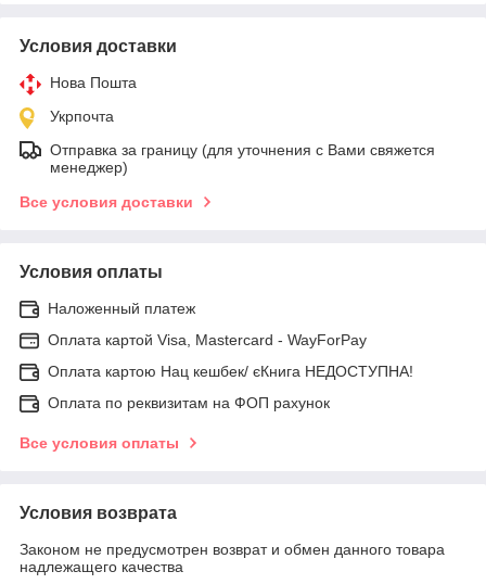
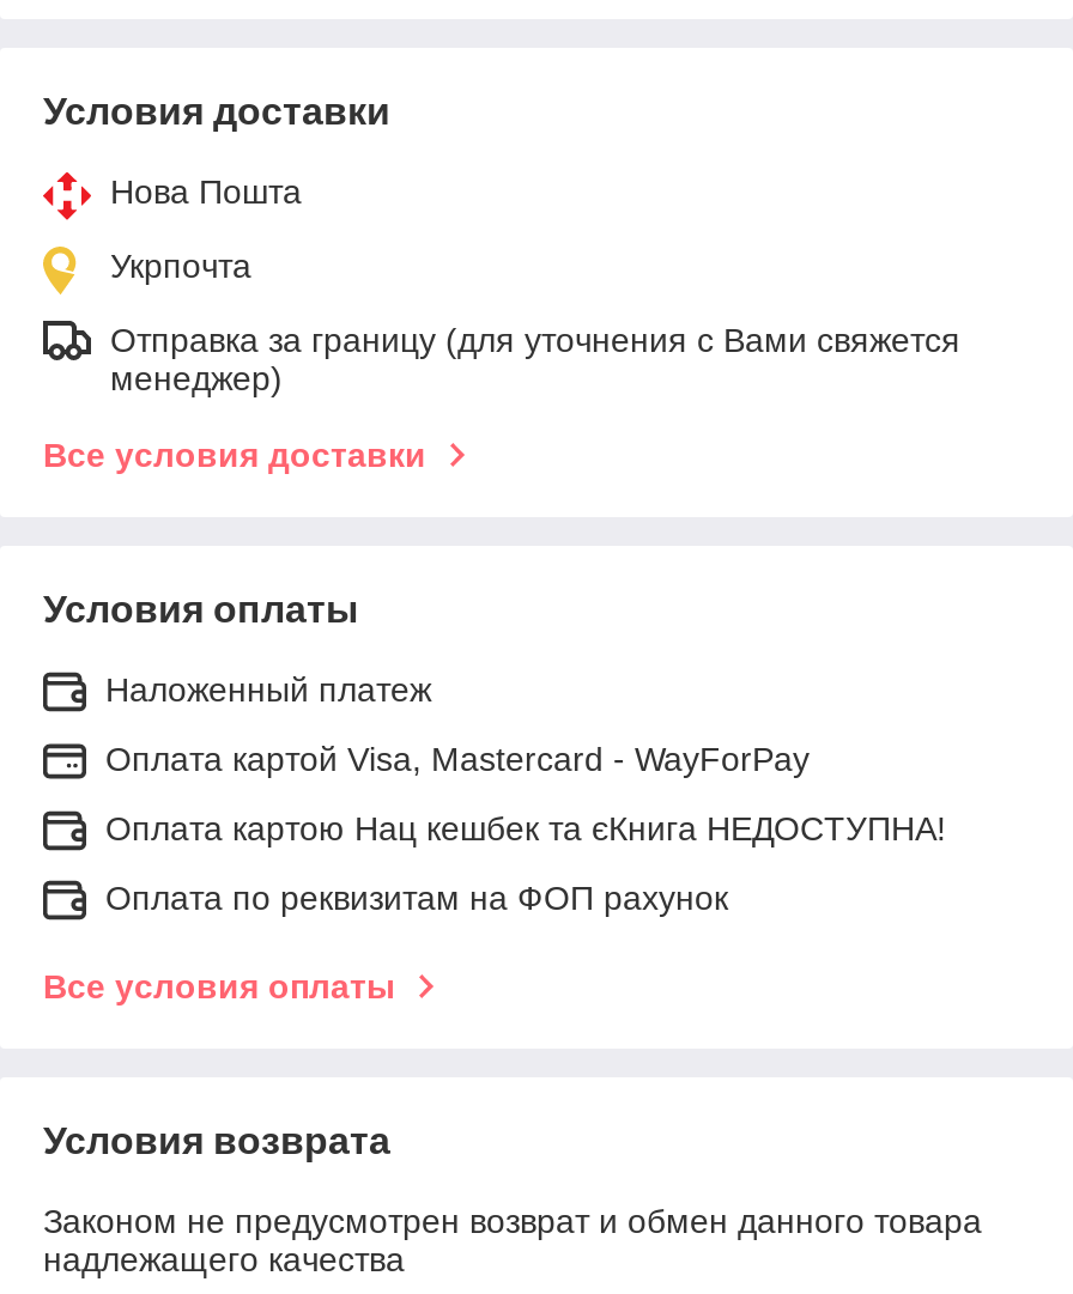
[48,362,413,380] Оплата картою Нац кешбек/ єКнига НЕДОСТУПНА! -> [105,809,946,847] Оплата картою Нац кешбек та єКнига НЕДОСТУПНА!

